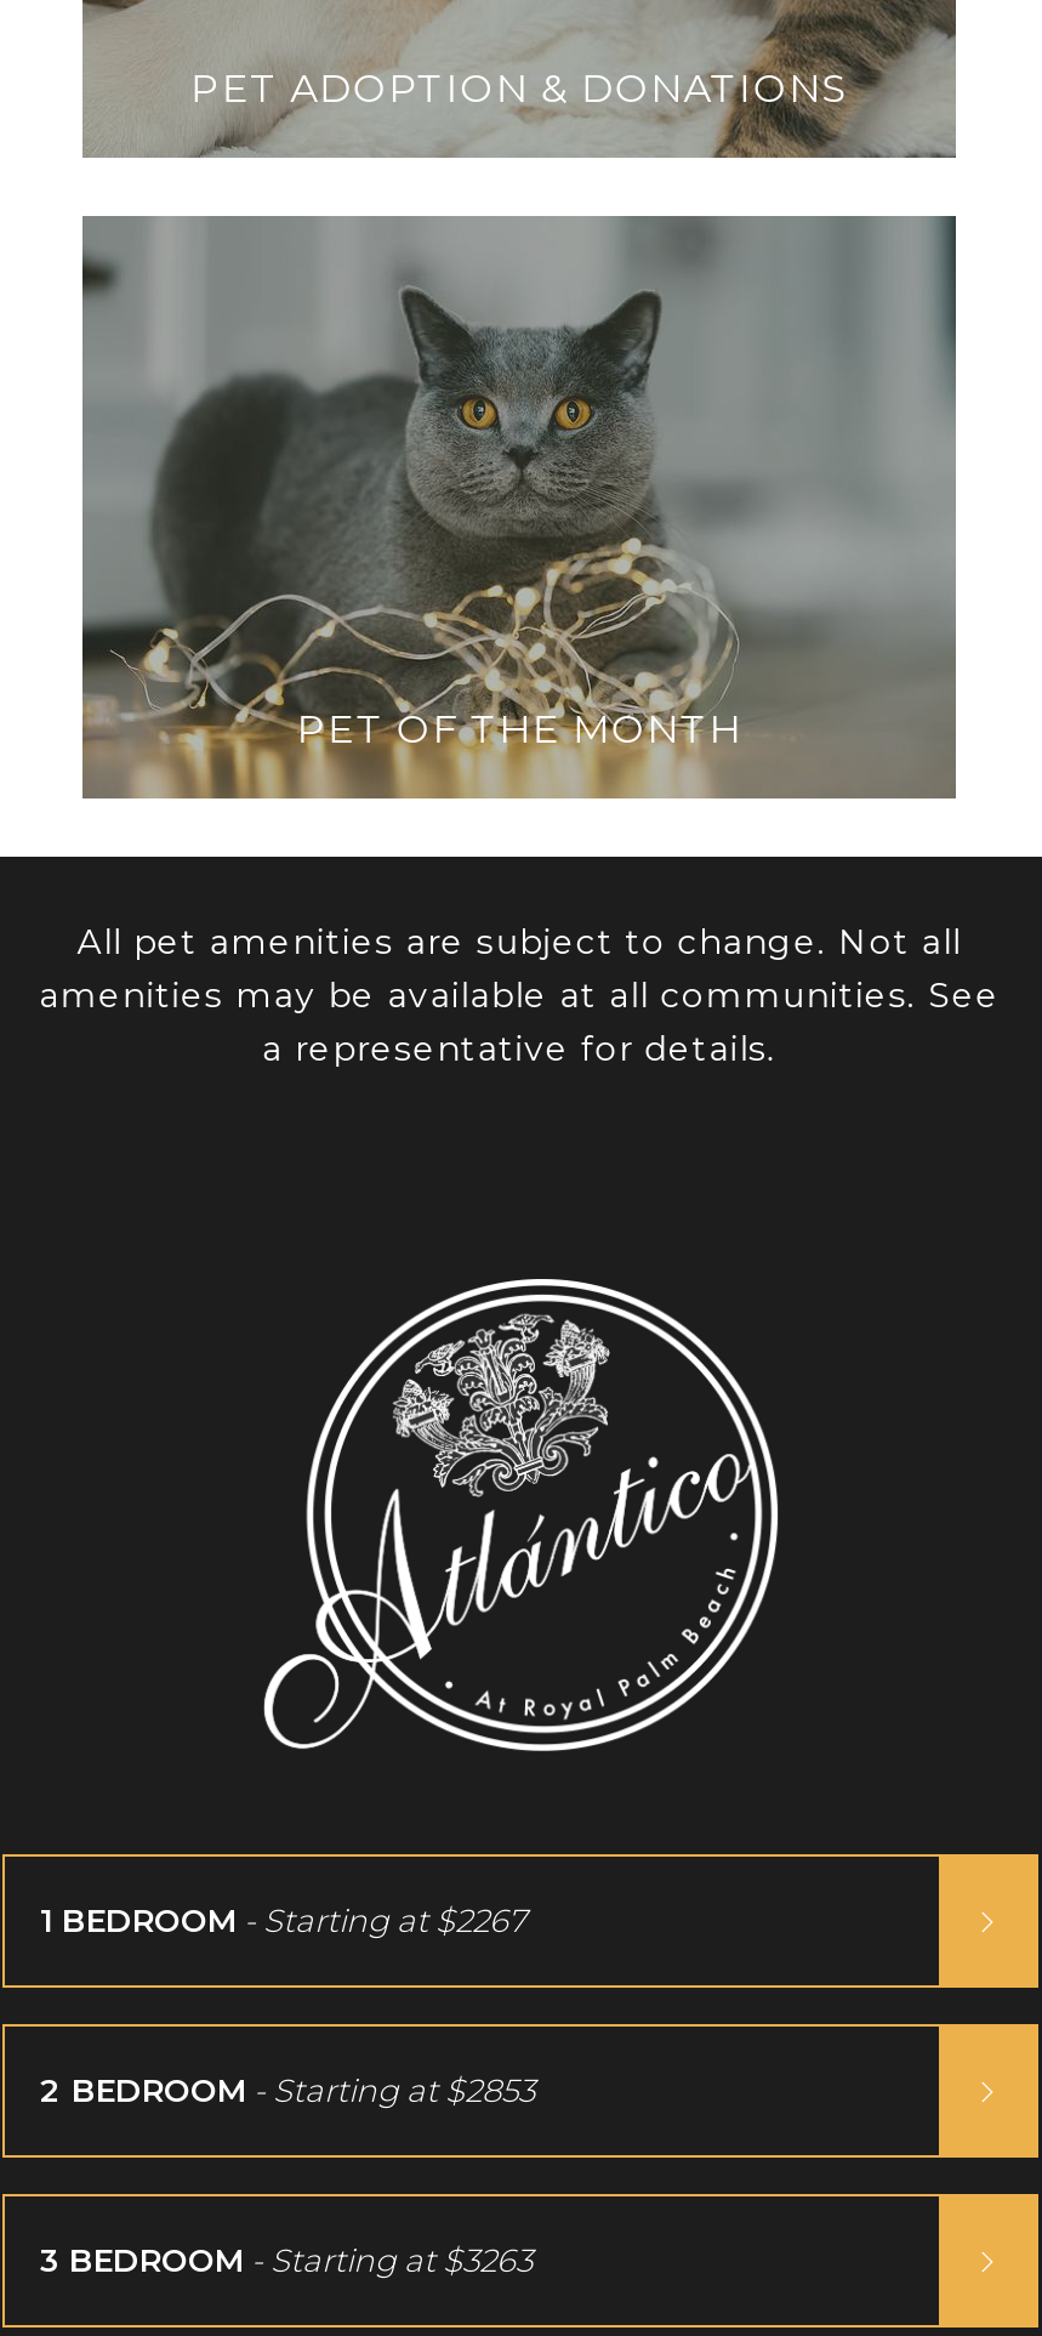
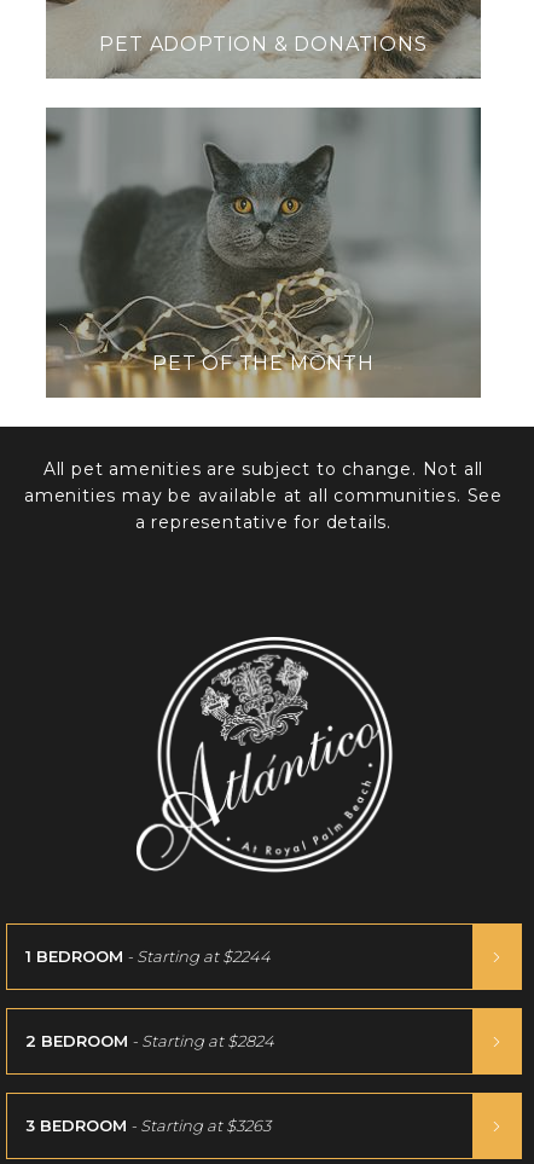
[40,1901,528,1939] 1 BEDROOM - Starting at $2267 -> [25,947,270,966] 1 BEDROOM - Starting at $2244
[40,2070,535,2109] 2 BEDROOM - Starting at $2853 -> [25,1031,274,1051] 2 BEDROOM - Starting at $2824

